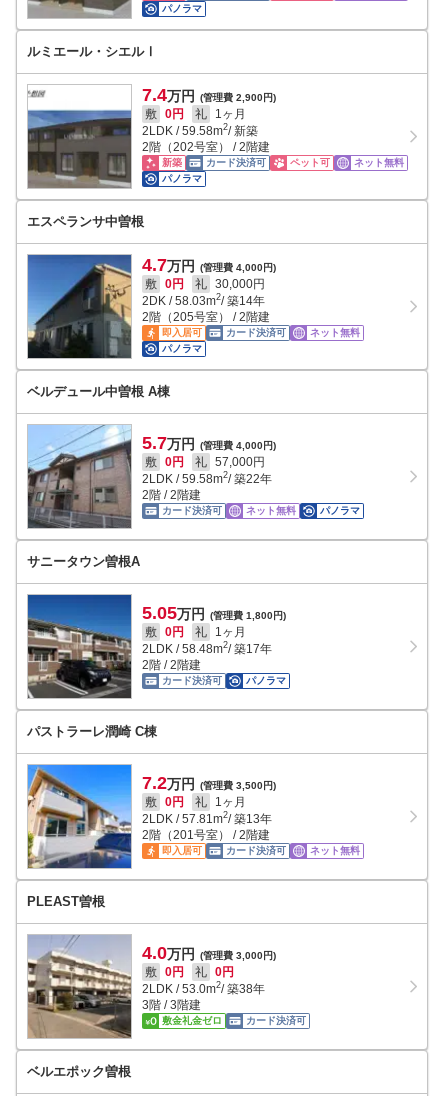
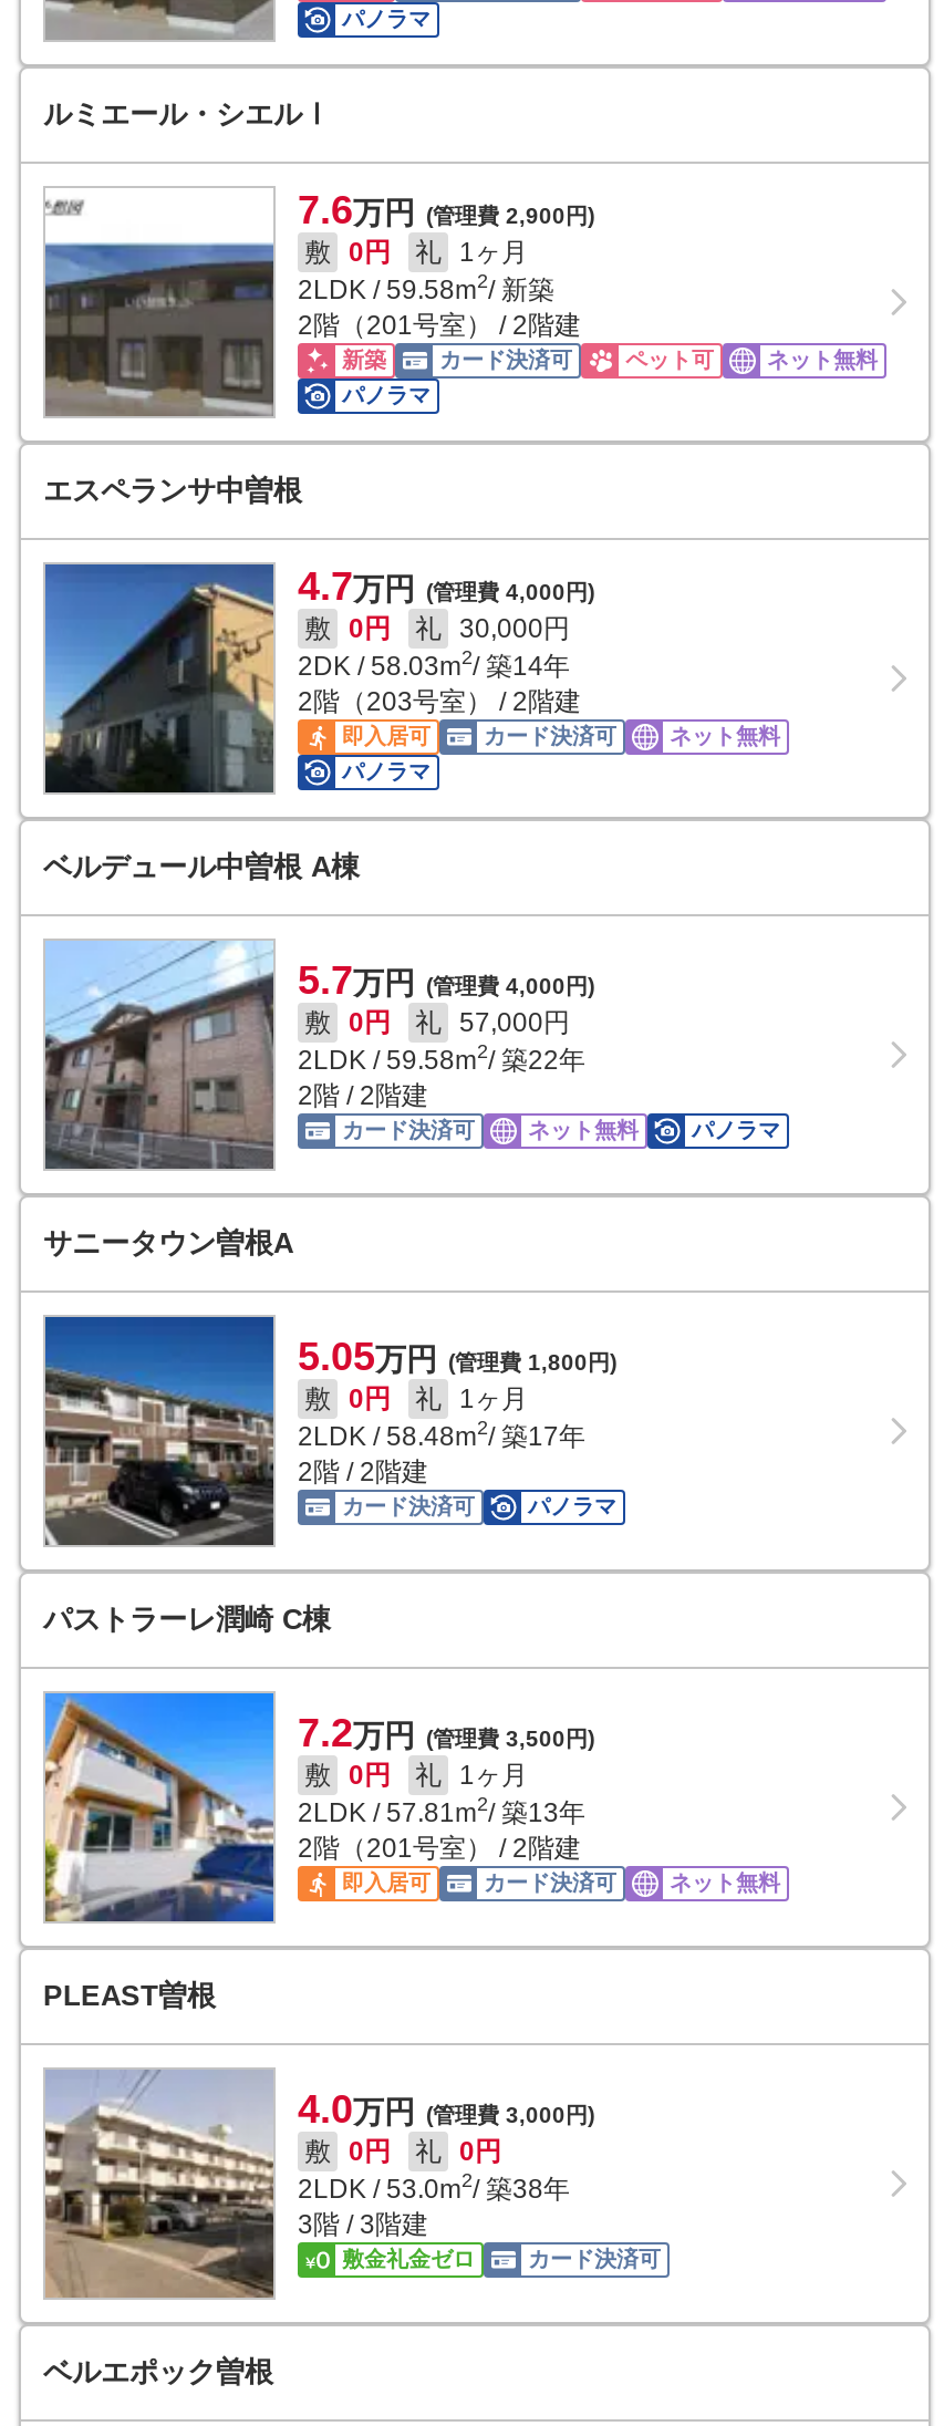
[142,85,276,105] 7.4万円 (管理費 2,900円) -> [298,188,594,232] 7.6万円 (管理費 2,900円)
[142,140,270,154] 2階（202号室） / 2階建 -> [298,310,581,341] 2階（201号室） / 2階建
[142,310,270,324] 2階（205号室） / 2階建 -> [298,686,581,717] 2階（203号室） / 2階建

